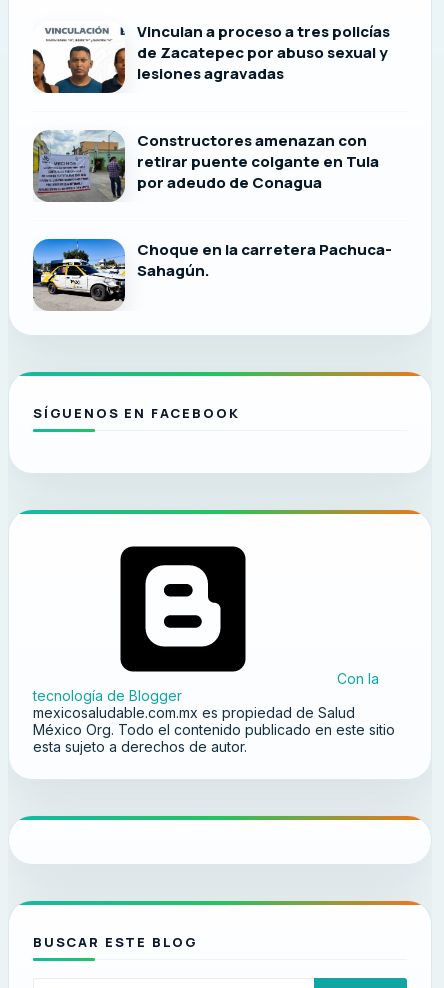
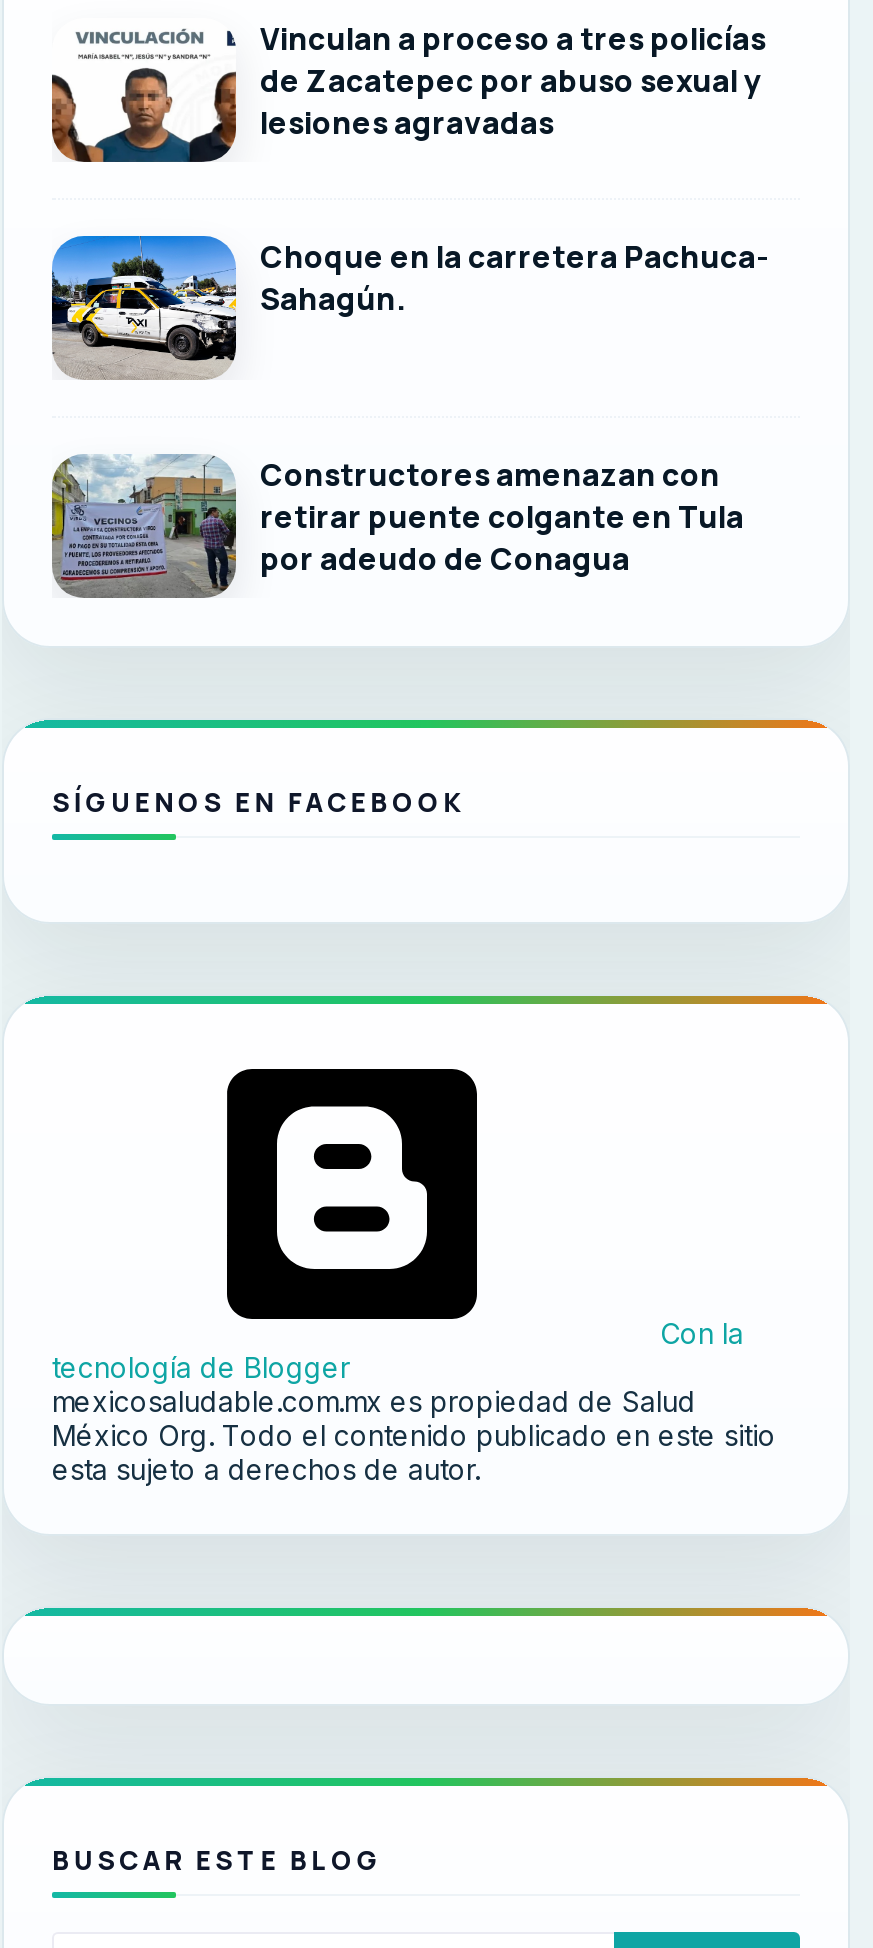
moved [32,128,379,203] -> [50,450,744,600]: [image] | Constructores amenazan con | retirar puente colgante en Tula | por adeudo de Conagua
moved [32,238,392,310] -> [50,234,770,378]: [image] | Choque en la carretera Pachuca- | Sahagún.

